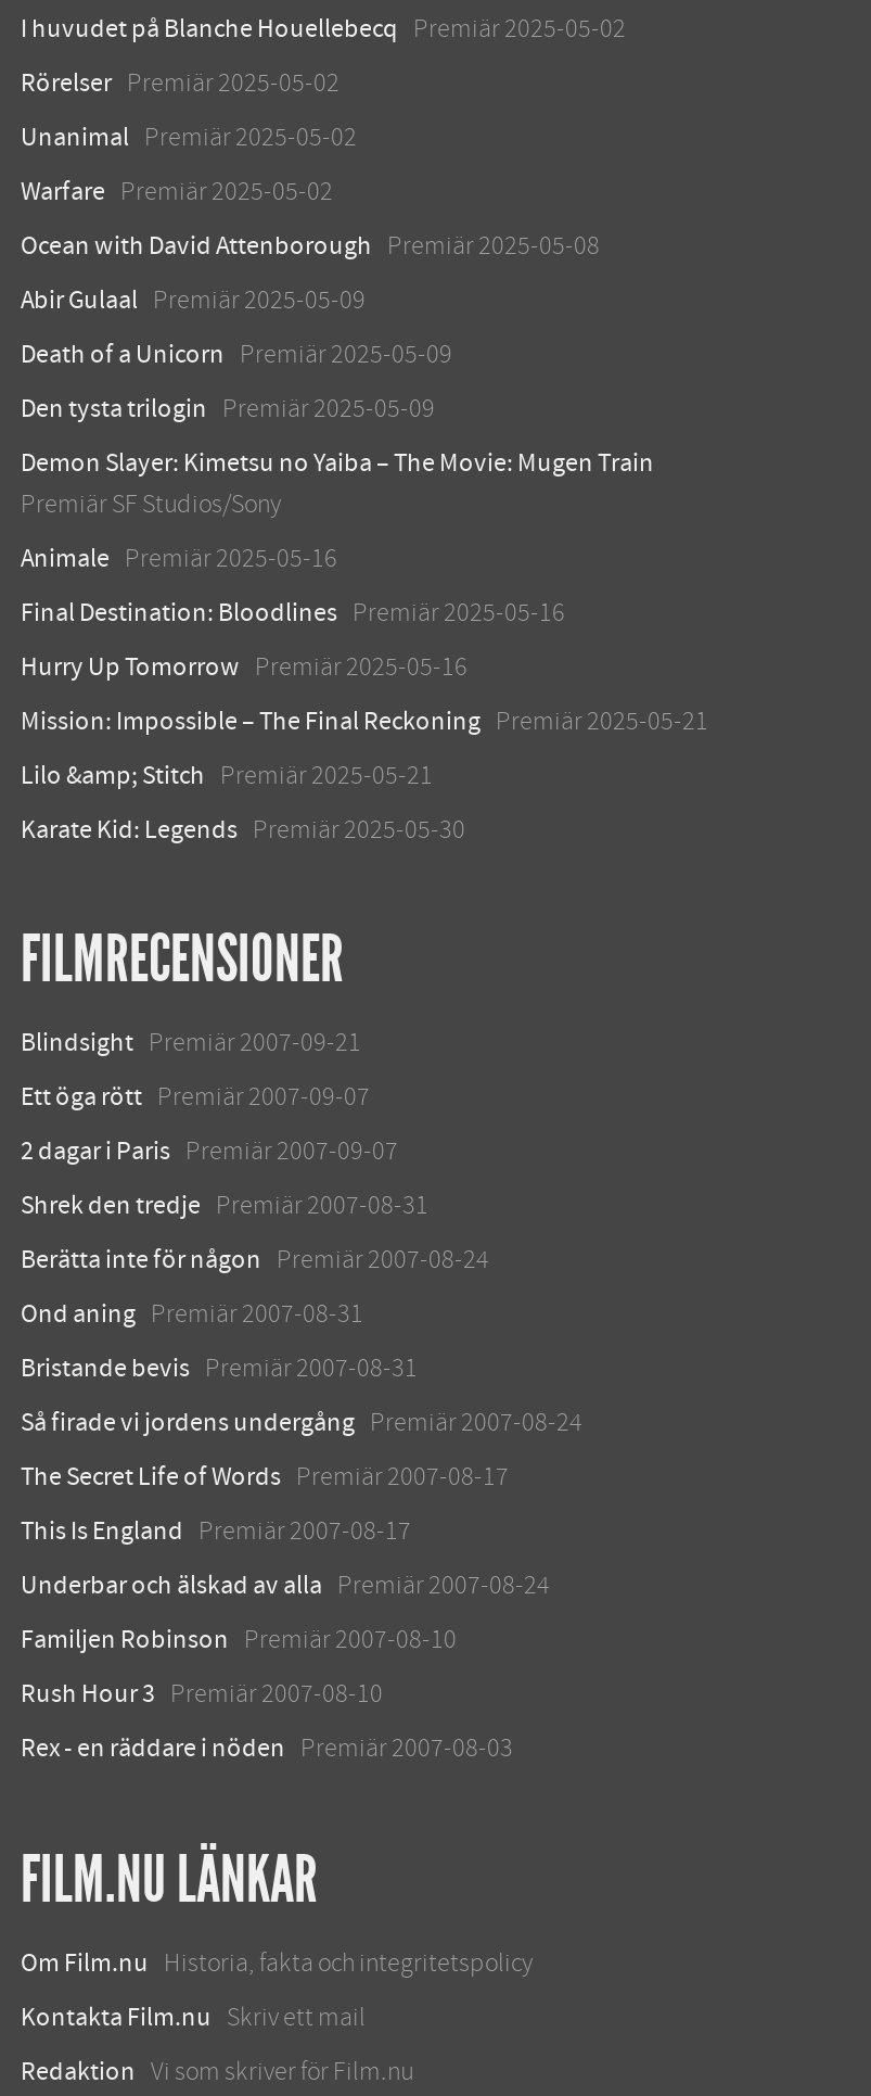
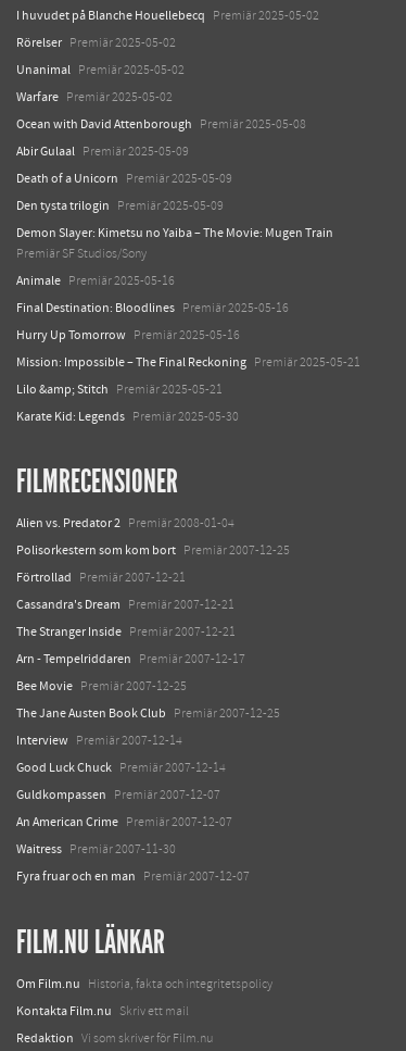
[21,1028,361,1058] Blindsight Premiär 2007-09-21 -> [16,516,234,531] Alien vs. Predator 2 Premiär 2008-01-04
[21,1082,370,1112] Ett öga rött Premiär 2007-09-07 -> [16,543,290,558] Polisorkestern som kom bort Premiär 2007-12-25
[21,1136,398,1167] 2 dagar i Paris Premiär 2007-09-07 -> [16,570,186,585] Förtrollad Premiär 2007-12-21
[21,1191,428,1221] Shrek den tredje Premiär 2007-08-31 -> [16,597,234,612] Cassandra's Dream Premiär 2007-12-21
[21,1245,489,1275] Berätta inte för någon Premiär 2007-08-24 -> [16,624,236,640] The Stranger Inside Premiär 2007-12-21
[21,1299,363,1329] Ond aning Premiär 2007-08-31 -> [16,651,245,667] Arn - Tempelriddaren Premiär 2007-12-17
[21,1353,418,1384] Bristande bevis Premiär 2007-08-31 -> [16,679,187,694] Bee Movie Premiär 2007-12-25
[21,1408,582,1438] Så firade vi jordens undergång Premiär 2007-08-24 -> [16,706,280,721] The Jane Austen Book Club Premiär 2007-12-25
[21,1462,509,1492] The Secret Life of Words Premiär 2007-08-17 -> [16,733,182,748] Interview Premiär 2007-12-14
[21,1516,411,1547] This Is England Premiär 2007-08-17 -> [16,760,226,775] Good Luck Chuck Premiär 2007-12-14
[21,1570,550,1601] Underbar och älskad av alla Premiär 2007-08-24 -> [16,787,220,803] Guldkompassen Premiär 2007-12-07
[21,1625,457,1655] Familjen Robinson Premiär 2007-08-10 -> [16,814,232,830] An American Crime Premiär 2007-12-07
[21,1679,383,1709] Rush Hour 3 Premiär 2007-08-10 -> [16,842,176,857] Waitress Premiär 2007-11-30
[21,1733,513,1764] Rex - en räddare i nöden Premiär 2007-08-03 -> [16,869,250,884] Fyra fruar och en man Premiär 2007-12-07

